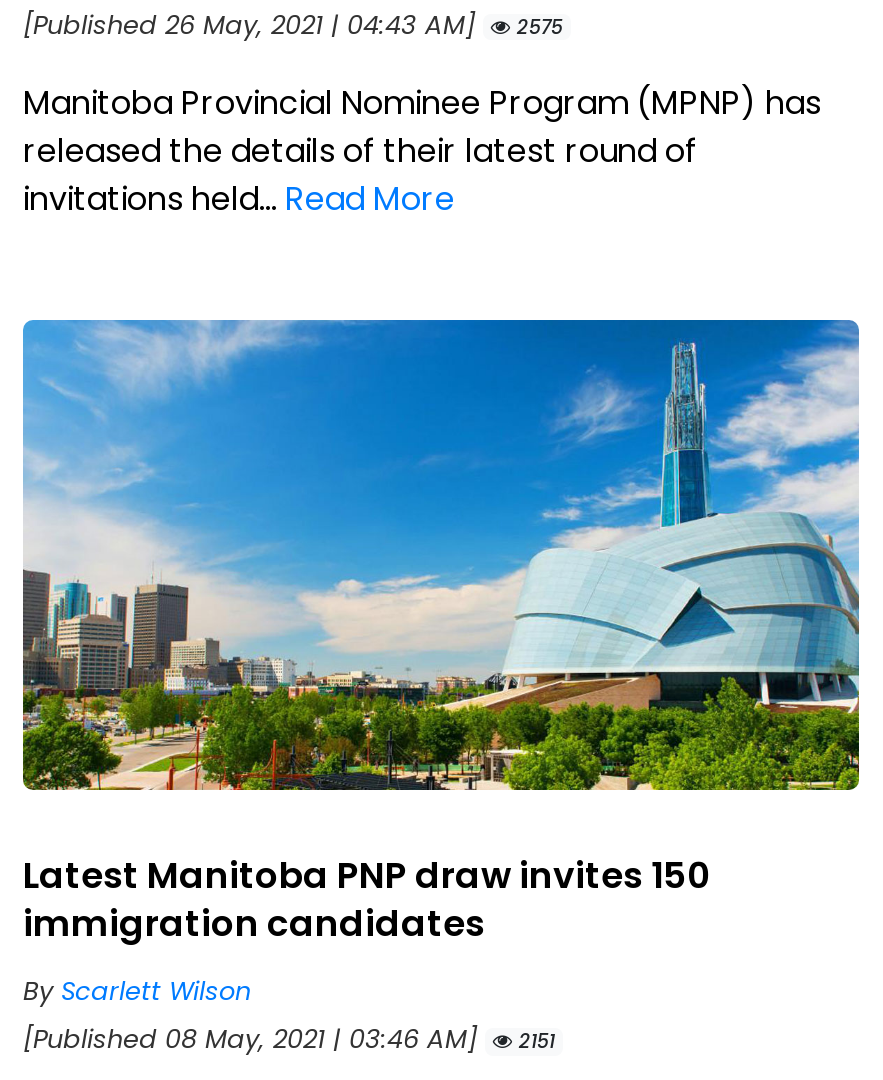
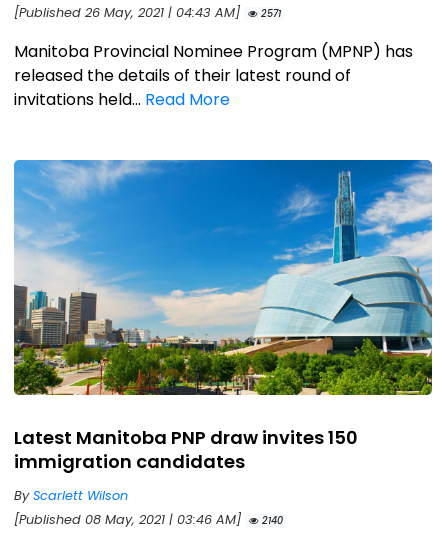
[511,14,563,40] 2575 -> [258,7,281,20] 2571
[513,1028,555,1054] 2151 -> [259,514,283,527] 2140

